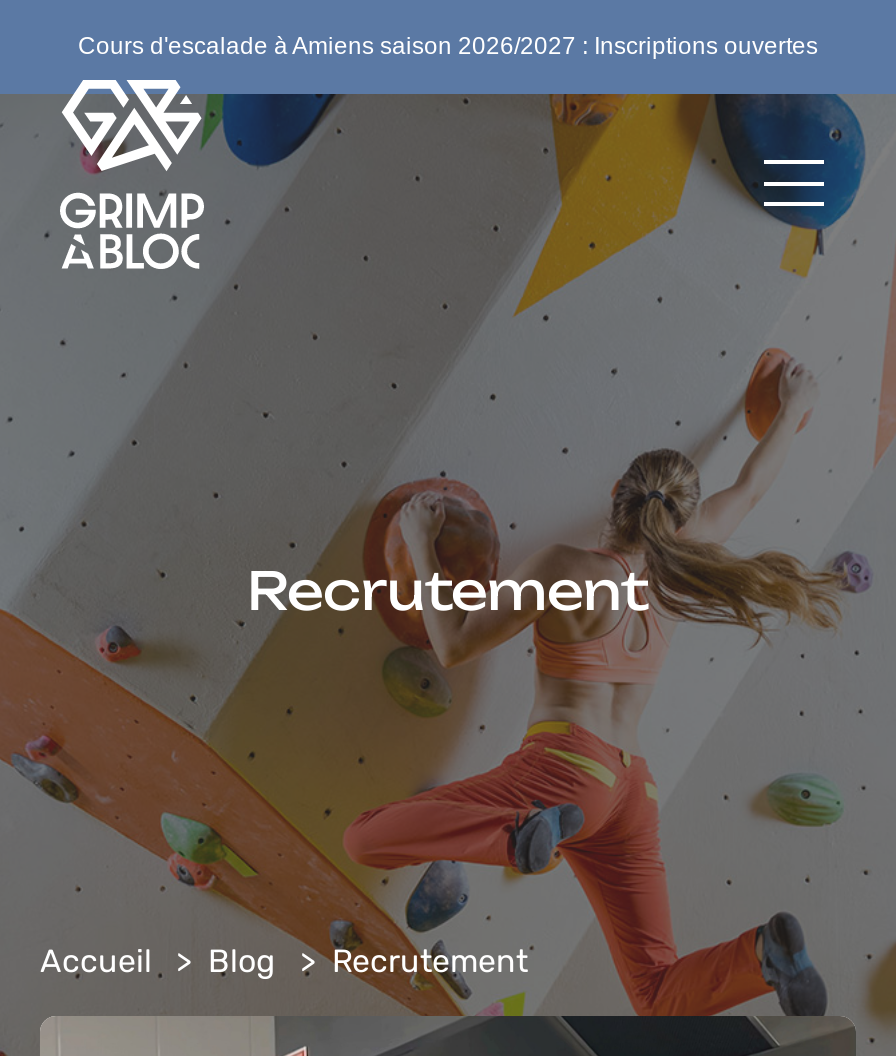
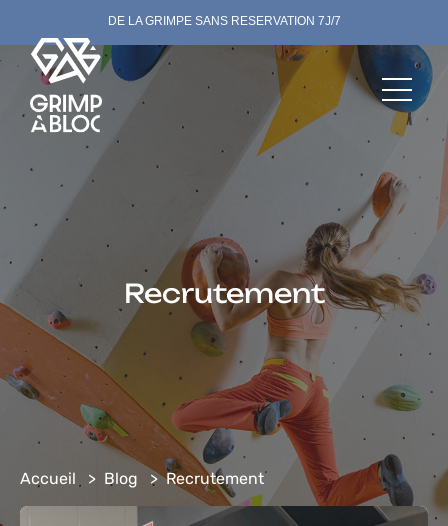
[78,32,818,60] Cours d'escalade à Amiens saison 2026/2027 : Inscriptions ouvertes -> [107,14,340,28] DE LA GRIMPE SANS RESERVATION 7J/7

